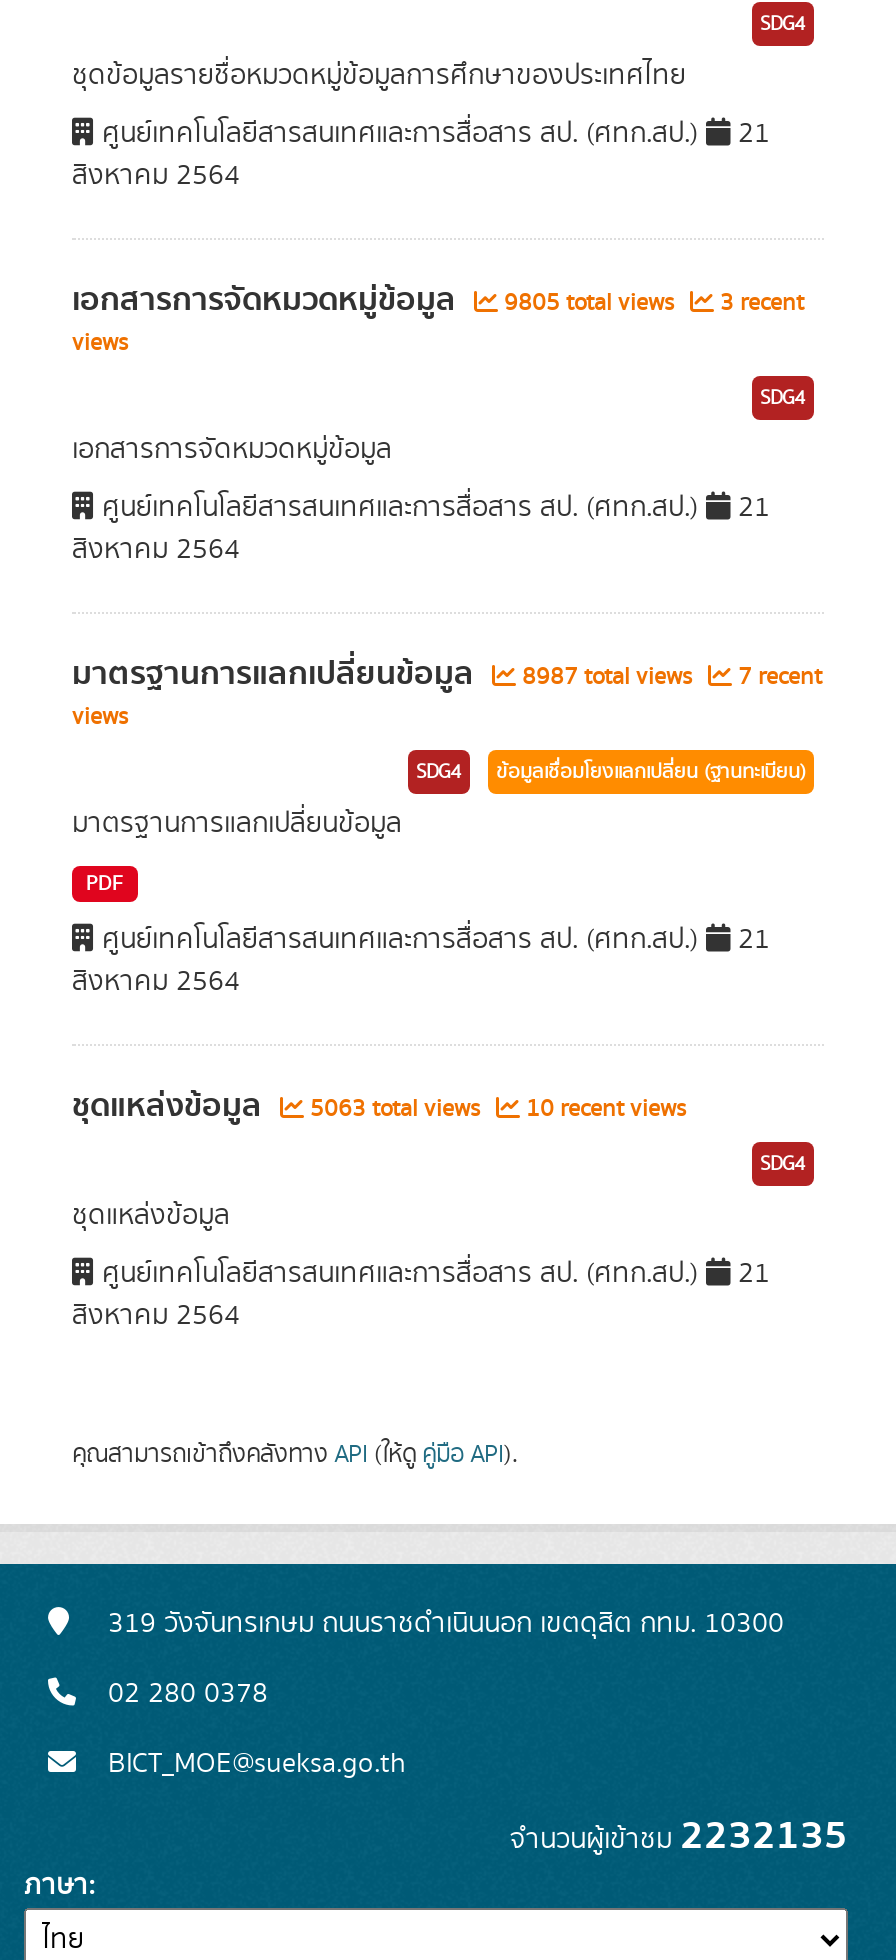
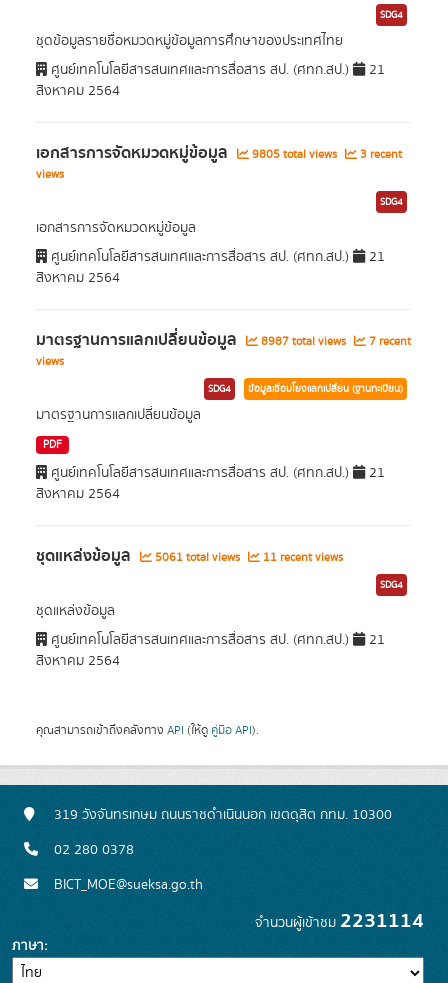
[304,1092,486,1126] 5063 total views -> [152,549,243,566] 5061 total views
[520,1092,686,1126] 10 recent views -> [260,549,343,566] 11 recent views
[510,1804,848,1868] จำนวนผู้เข้าชม2232135 -> [255,905,424,937] จำนวนผู้เข้าชม2231114

